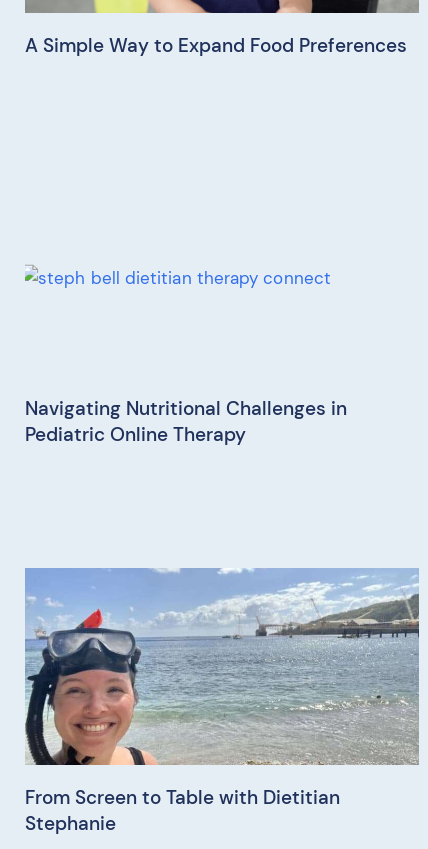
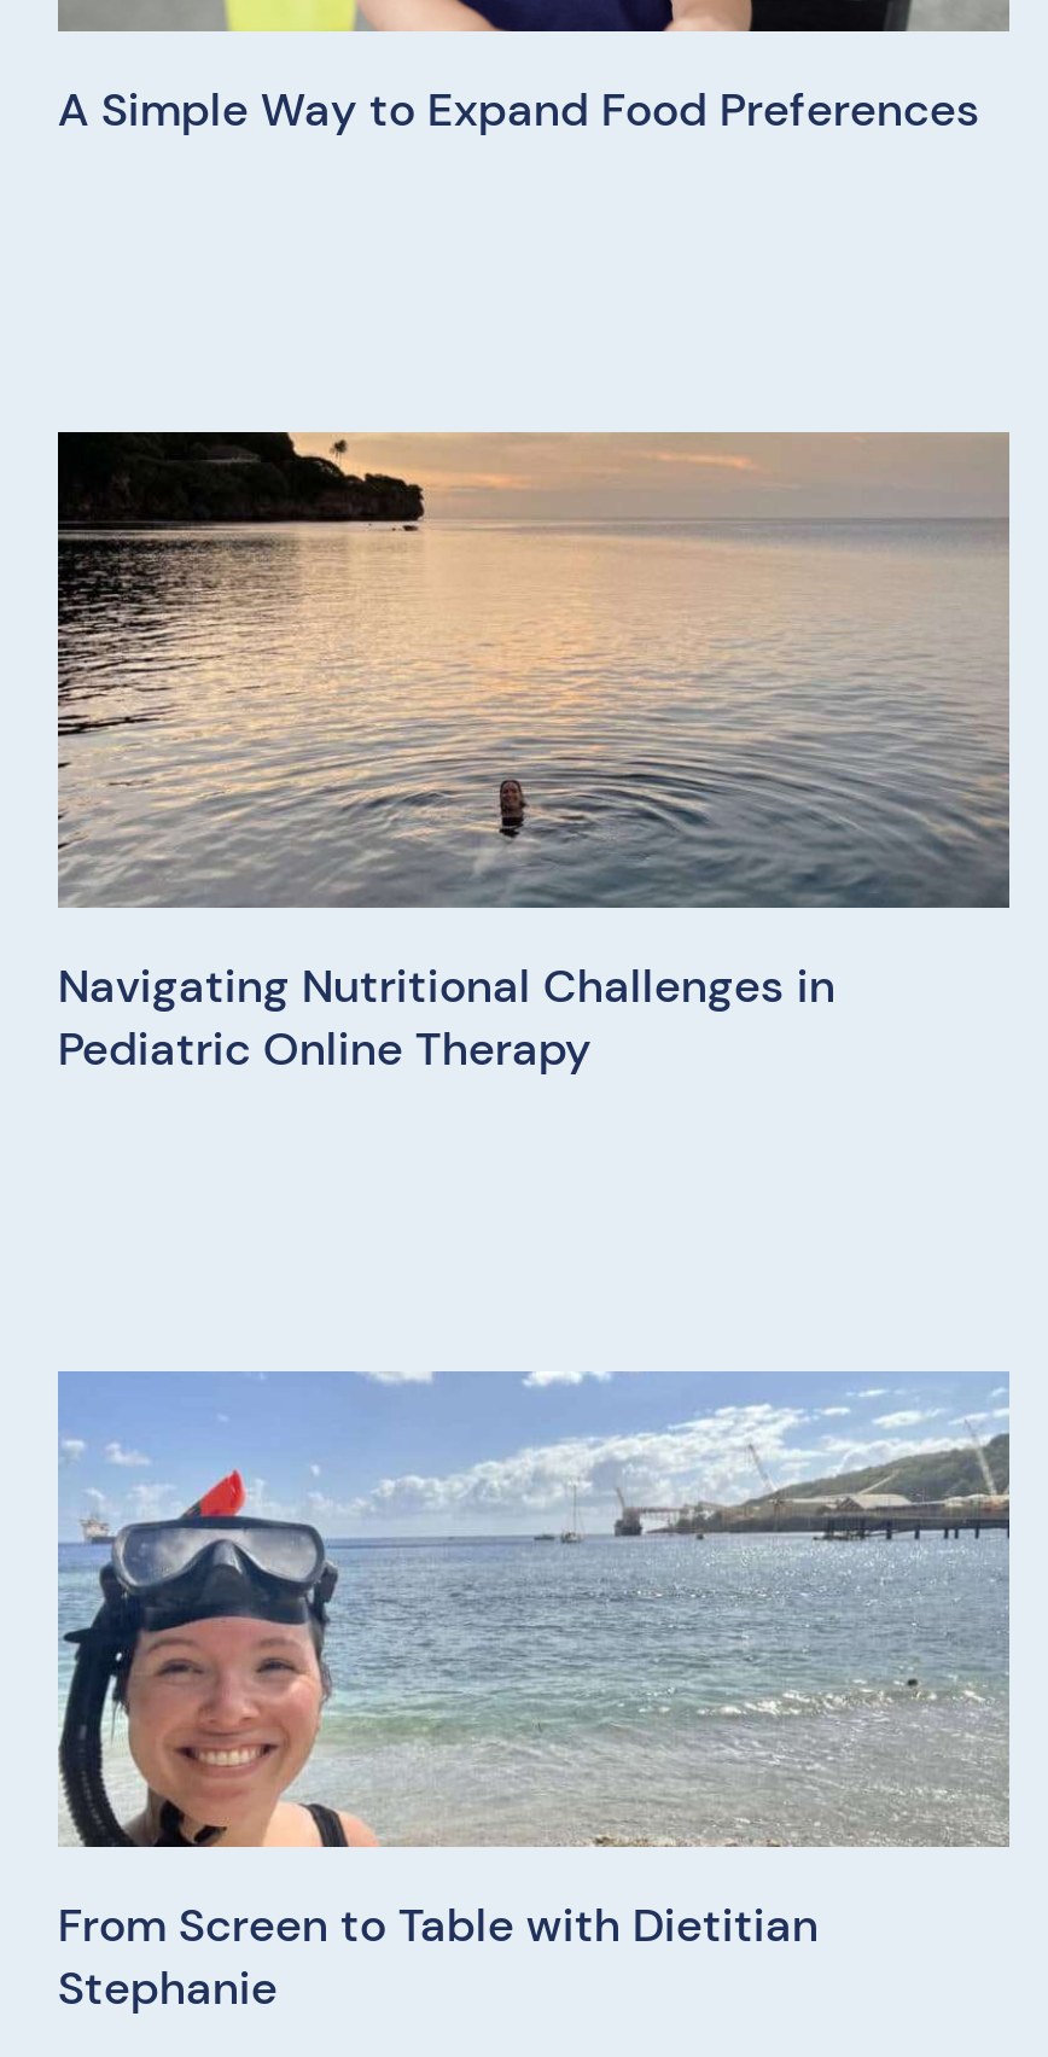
none -> [56,430,1012,910] [image]

